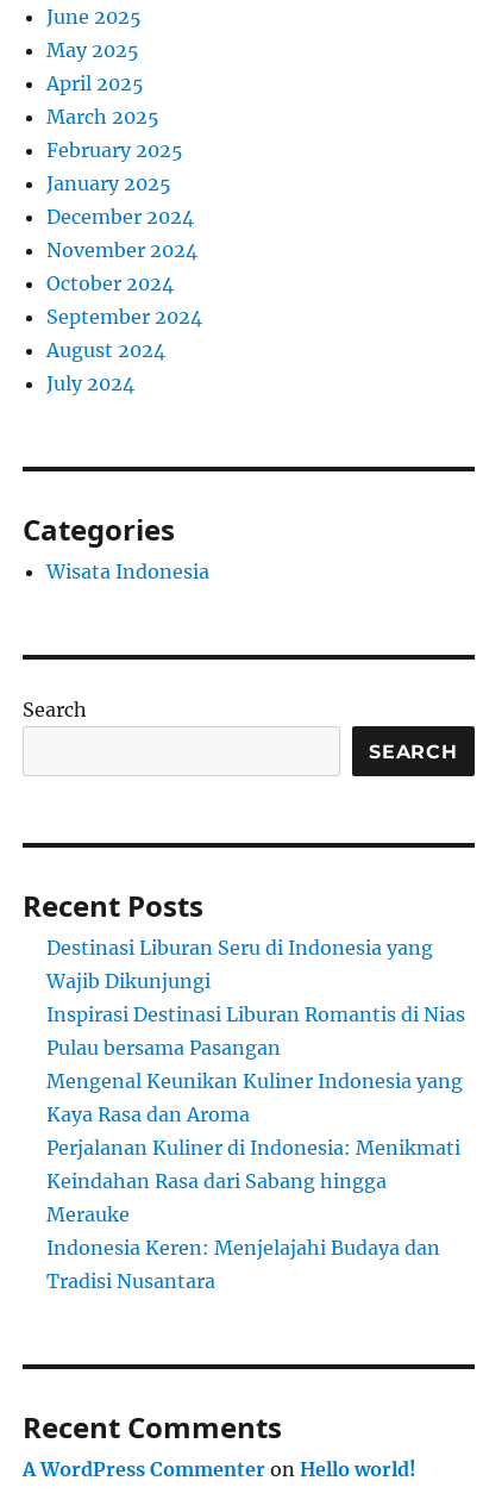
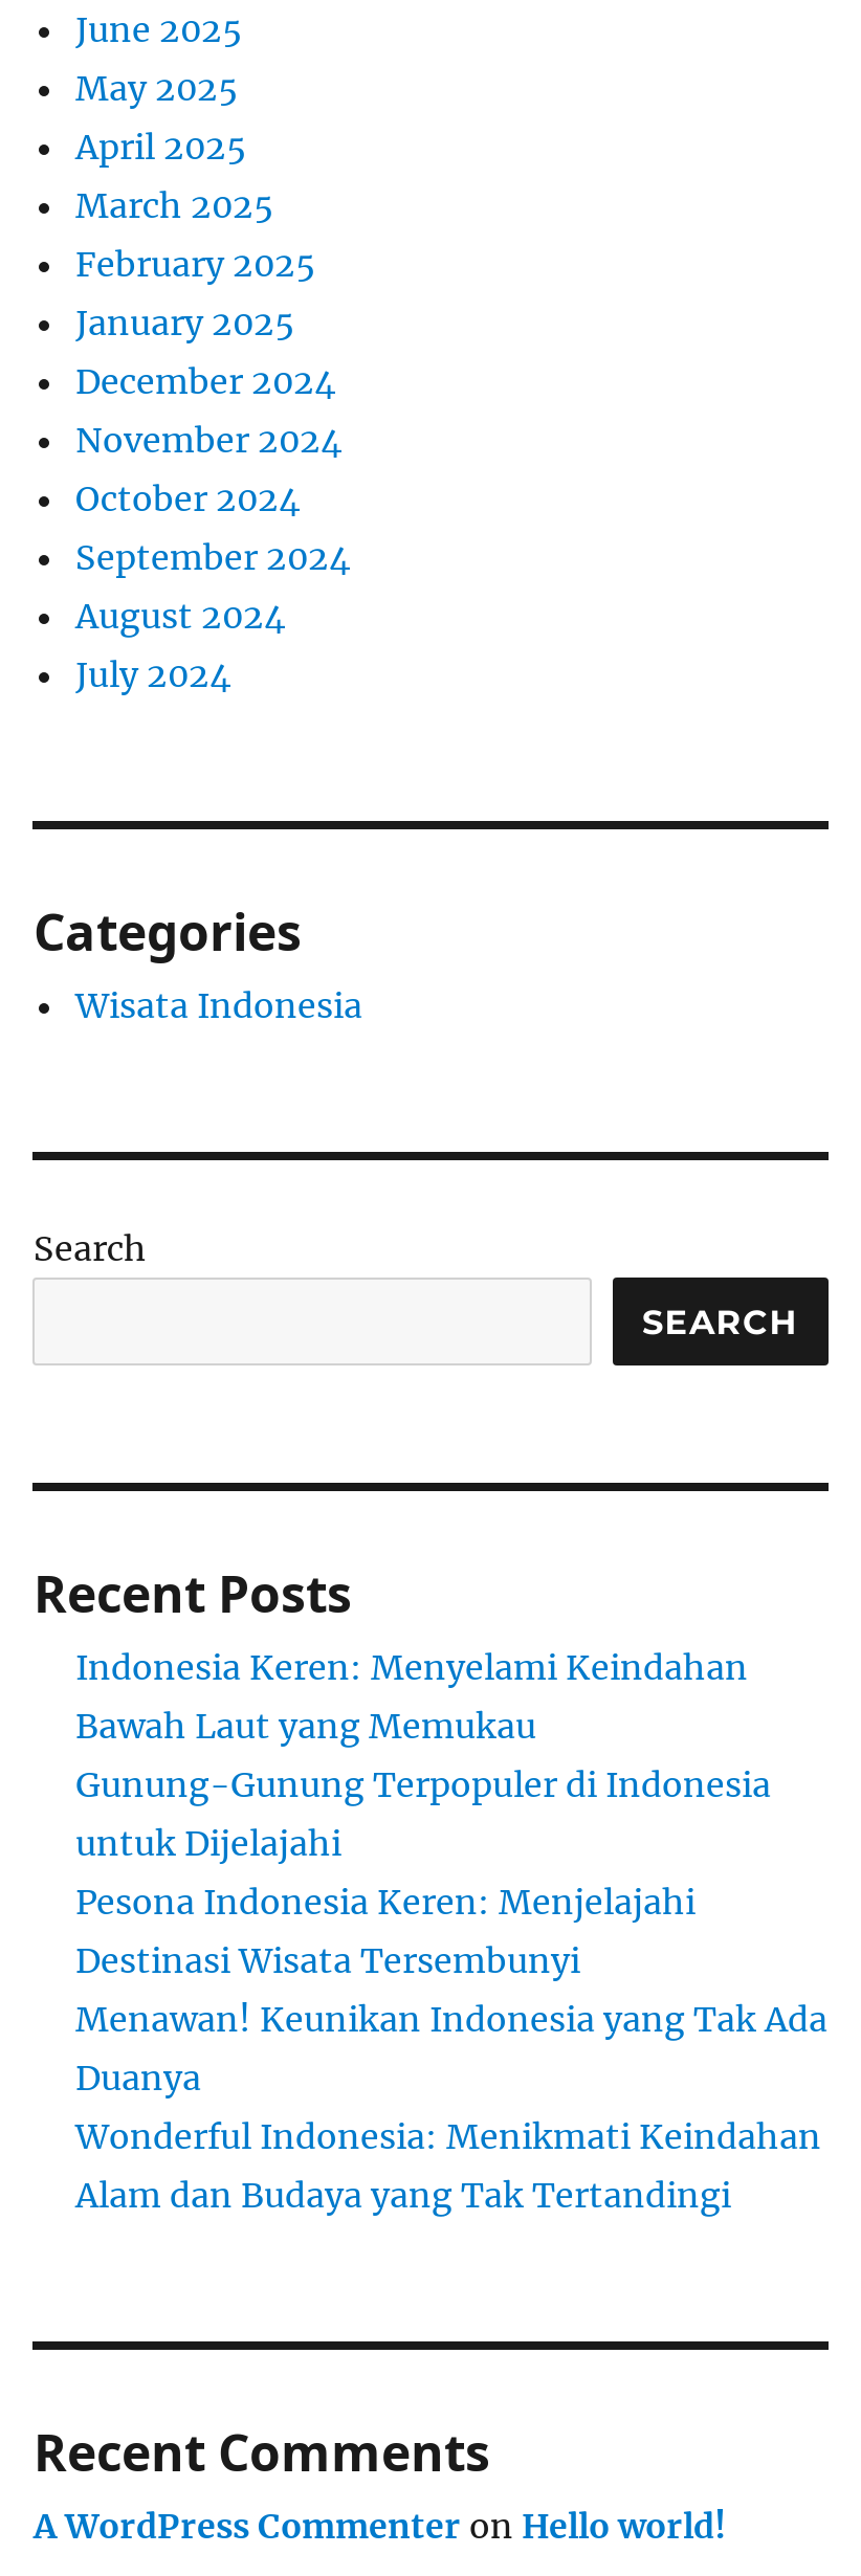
[47,936,466,1293] Destinasi Liburan Seru di Indonesia yang | Wajib Dikunjungi | Inspirasi Destinasi Liburan Romantis di Nias | Pulau bersama Pasangan | Mengenal Keunikan Kuliner Indonesia yang | Kaya Rasa dan Aroma | Perjalanan Kuliner di Indonesia: Menikmati | Keindahan Rasa dari Sabang hingga | Merauke | Indonesia Keren: Menjelajahi Budaya dan | Tradisi Nusantara -> [75,1646,827,2216] Indonesia Keren: Menyelami Keindahan | Bawah Laut yang Memukau | Gunung-Gunung Terpopuler di Indonesia | untuk Dijelajahi | Pesona Indonesia Keren: Menjelajahi | Destinasi Wisata Tersembunyi | Menawan! Keunikan Indonesia yang Tak Ada | Duanya | Wonderful Indonesia: Menikmati Keindahan | Alam dan Budaya yang Tak Tertandingi

